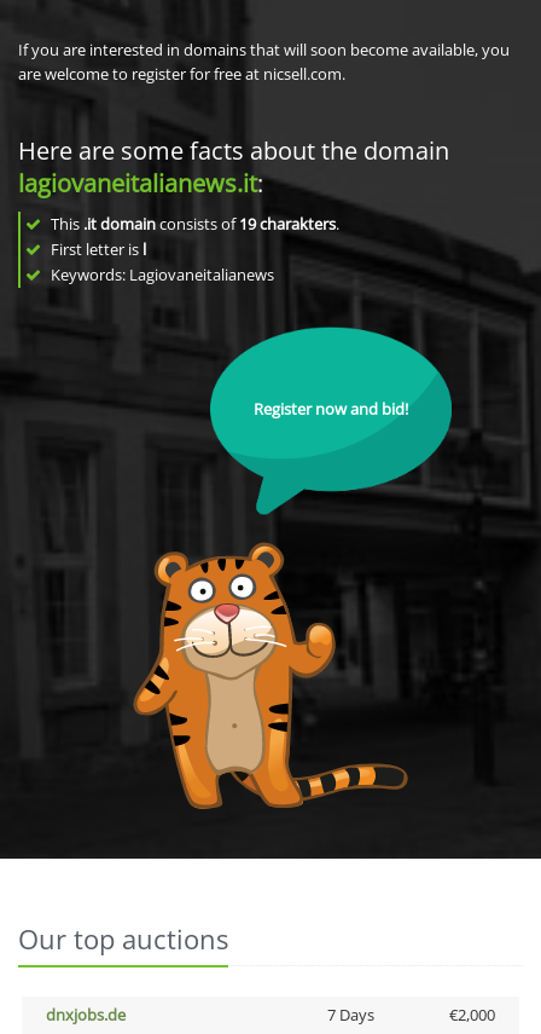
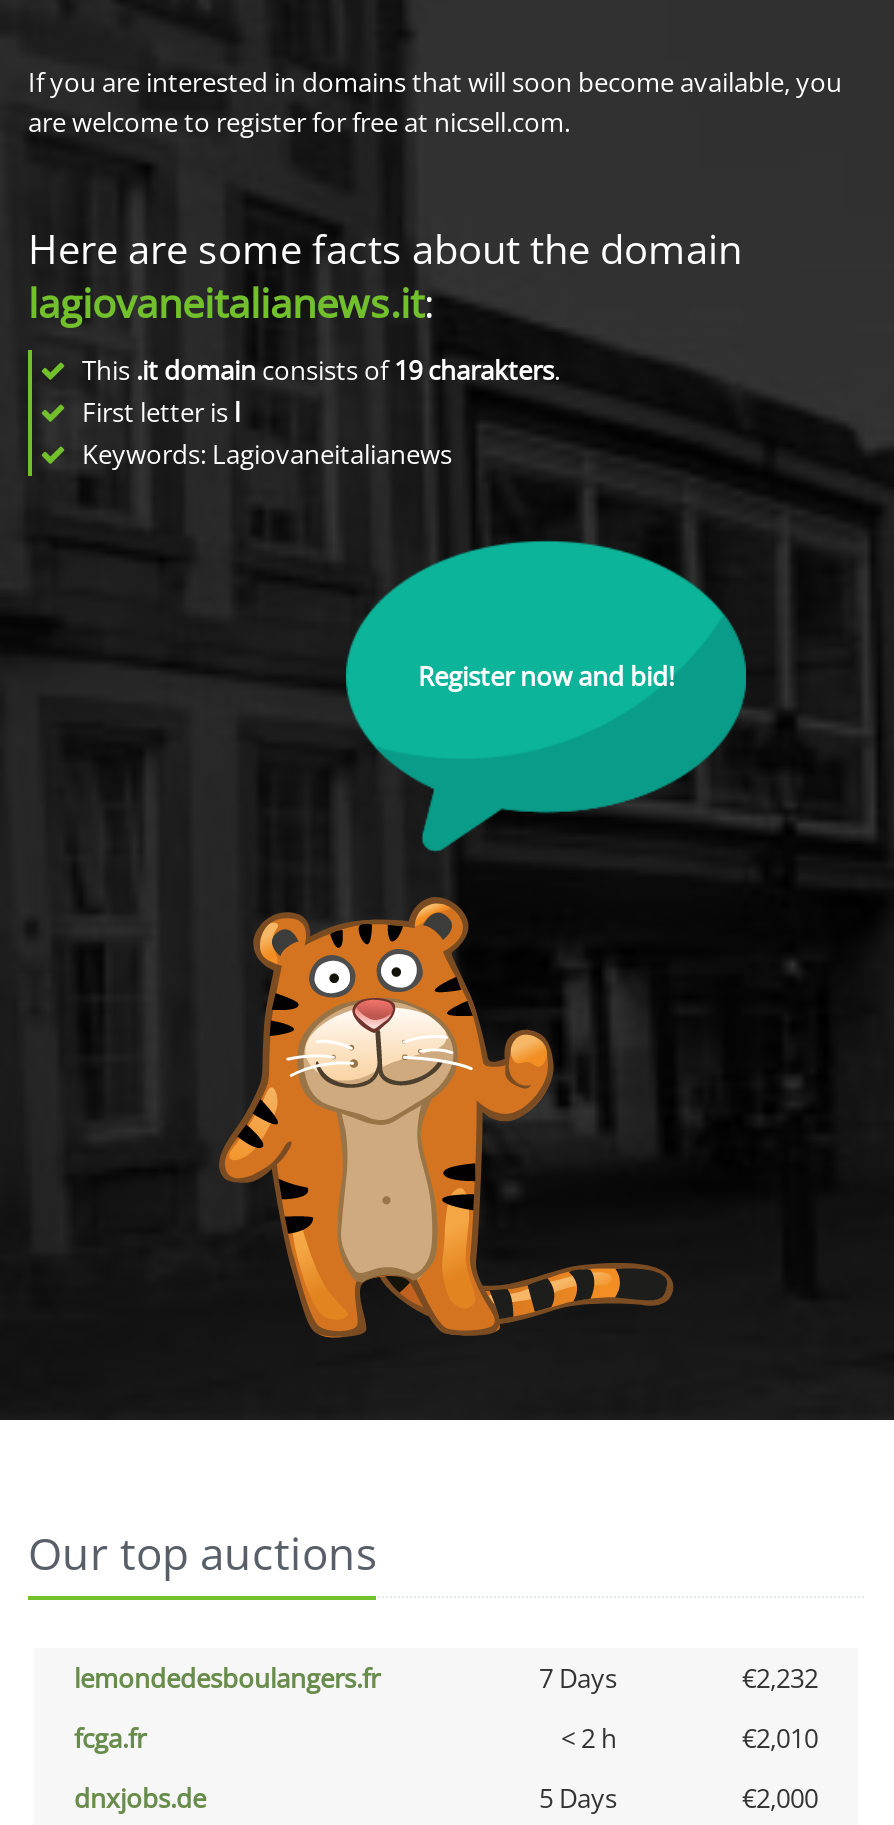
none -> [74,1660,818,1756] lemondedesboulangers.fr | 7 Days | €2,232 | fcga.fr | < 2 h | €2,010
[327,1004,374,1026] 7 Days -> [539,1780,617,1816] 5 Days

